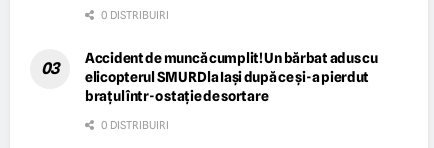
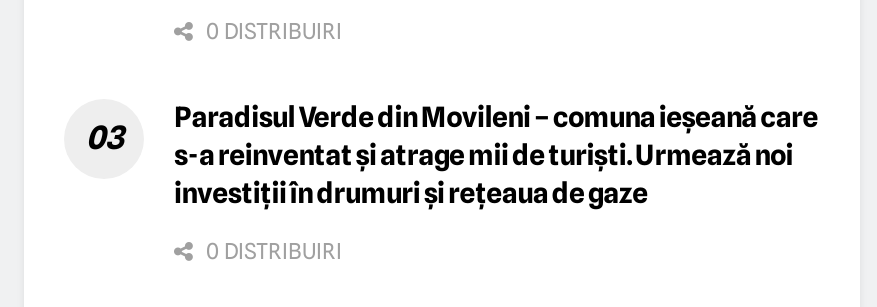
[85,50,378,104] Accident de muncă cumplit! Un bărbat adus cu | elicopterul SMURD la Iași după ce și-a pierdut | brațul într-o stație de sortare -> [174,102,818,210] Paradisul Verde din Movileni – comuna ieșeană care | s-a reinventat și atrage mii de turiști. Urmează noi | investiții în drumuri și rețeaua de gaze

